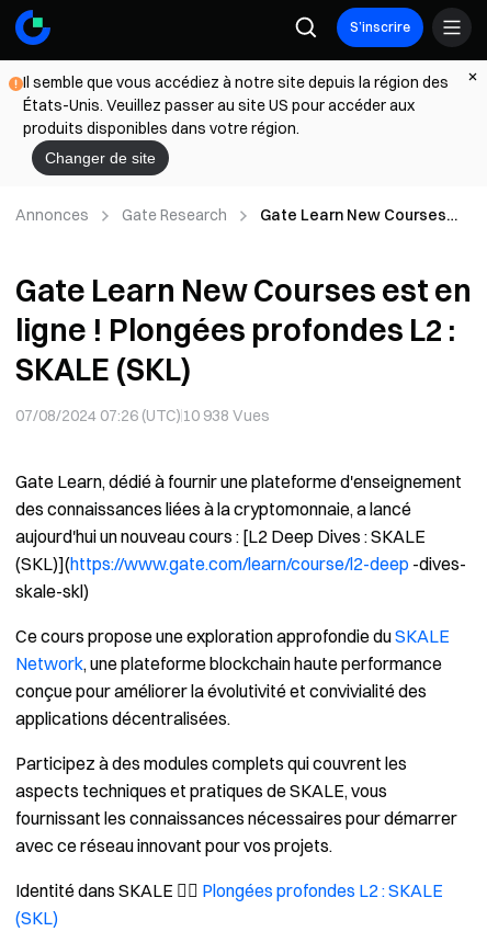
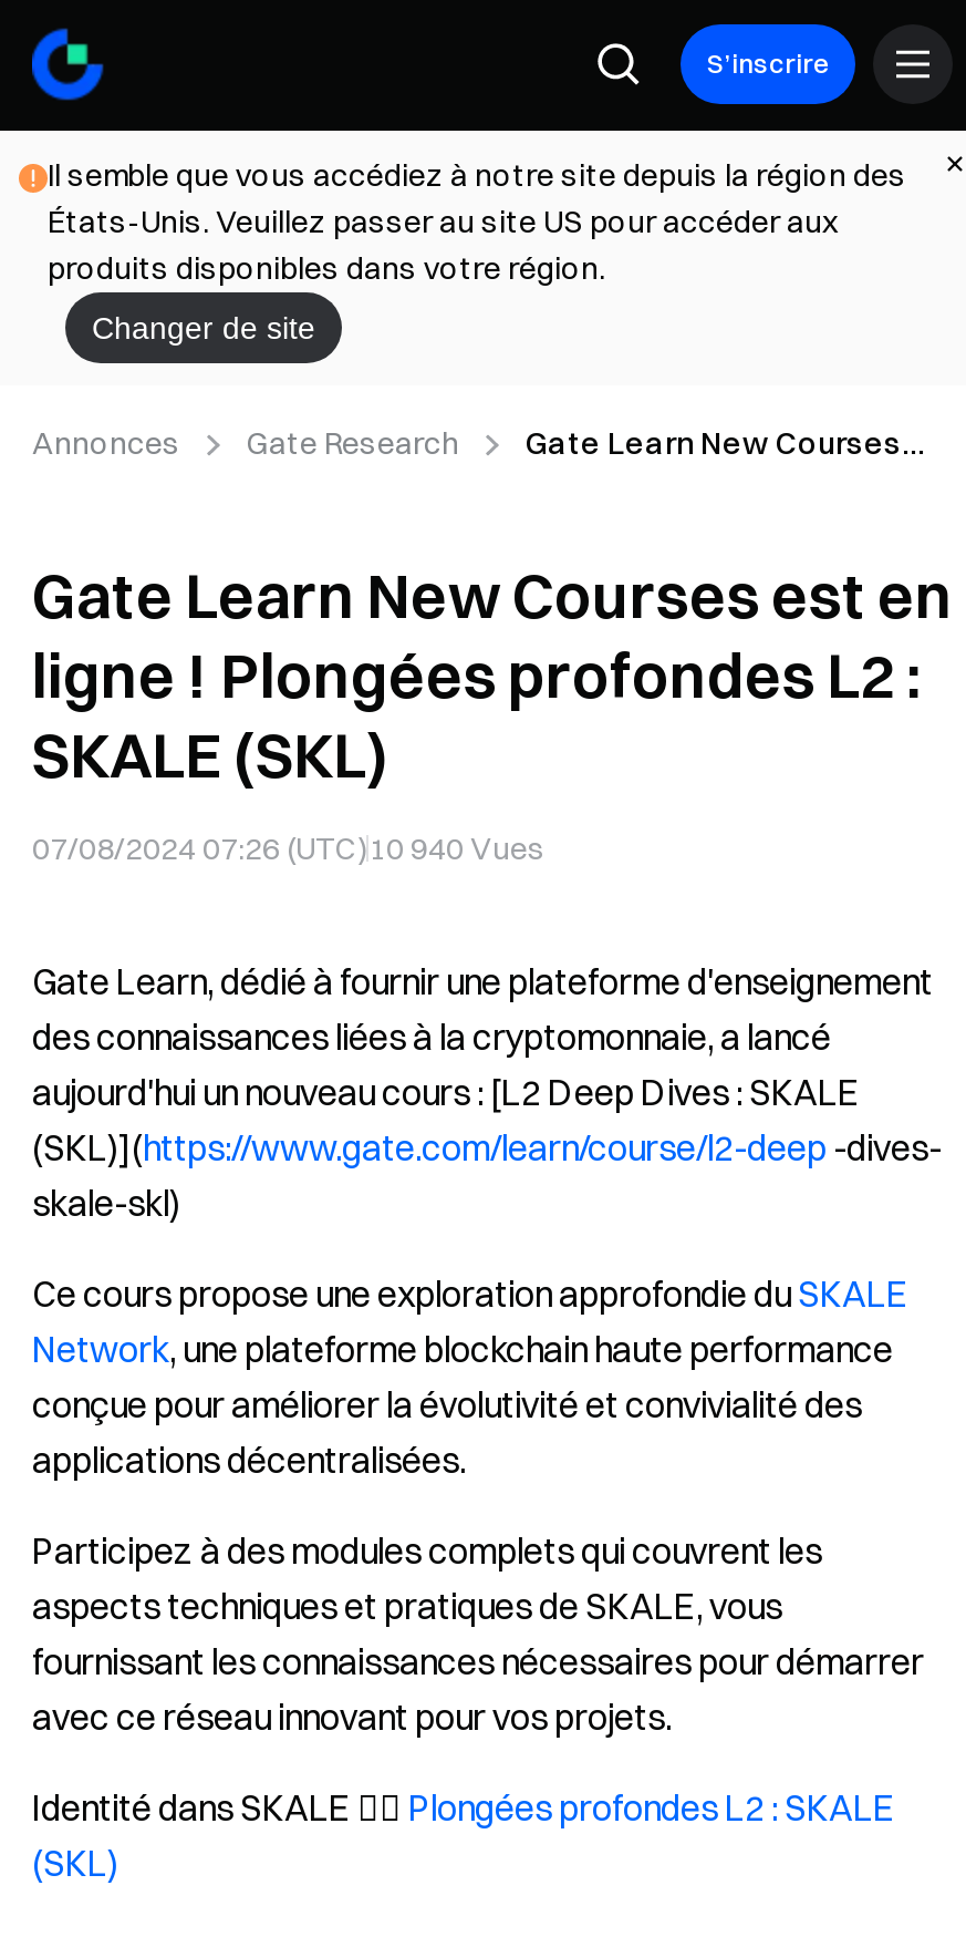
[15,406,270,425] 07/08/2024 07:26 (UTC)10 938 Vues -> [32,828,546,868] 07/08/2024 07:26 (UTC)10 940 Vues

